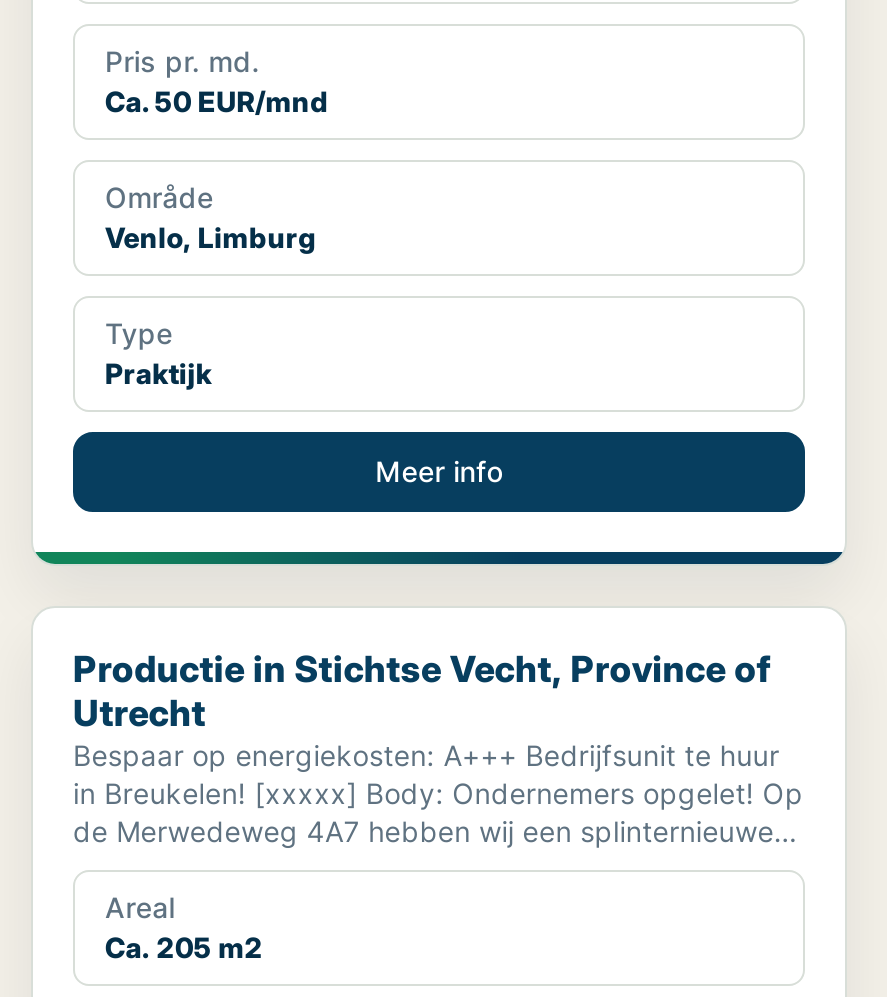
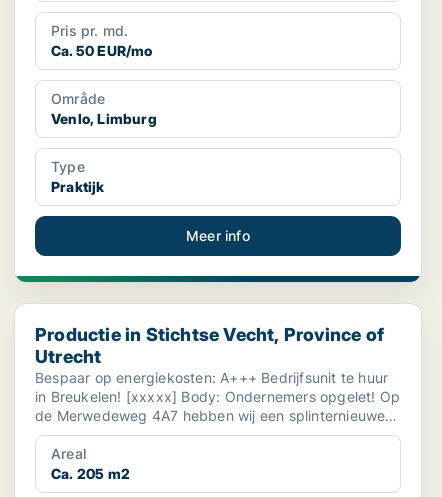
[105,84,329,118] Ca. 50 EUR/mnd -> [51,42,153,59] Ca. 50 EUR/mo

